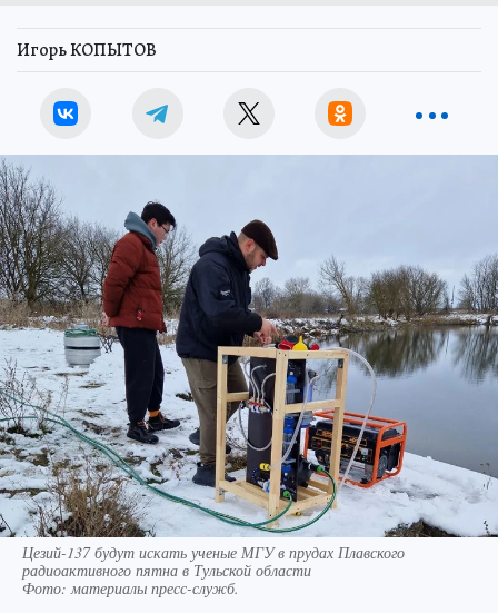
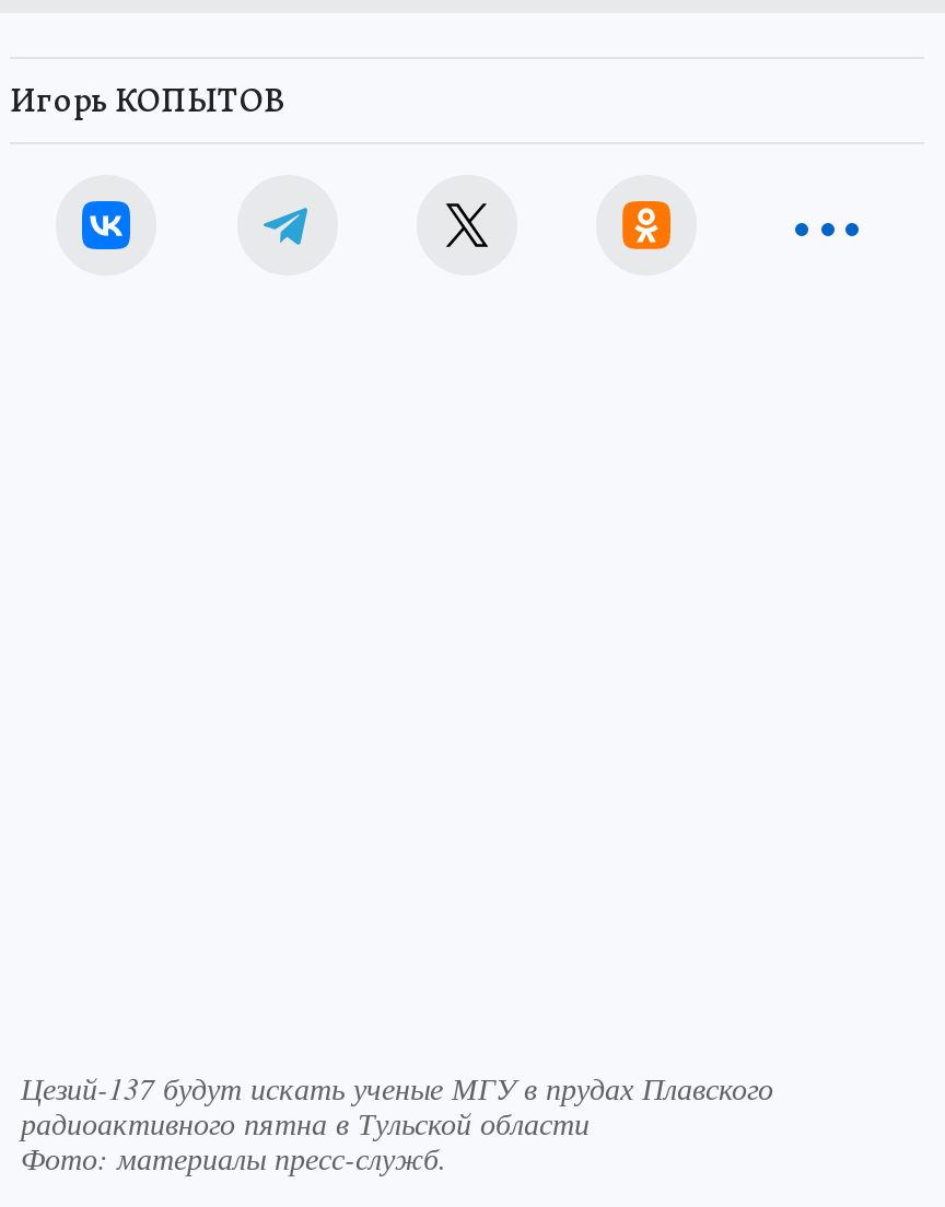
[3,155,495,538] [image] -> none

